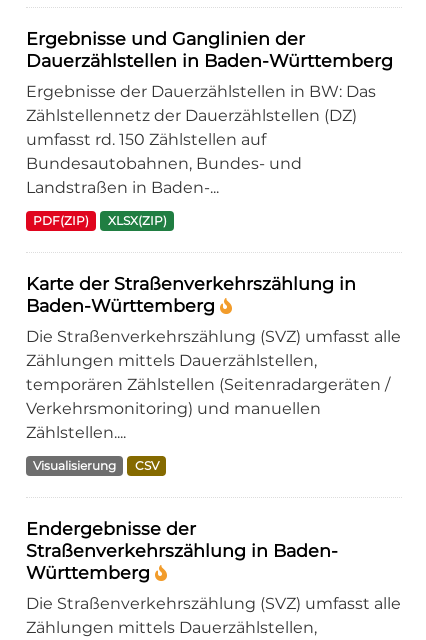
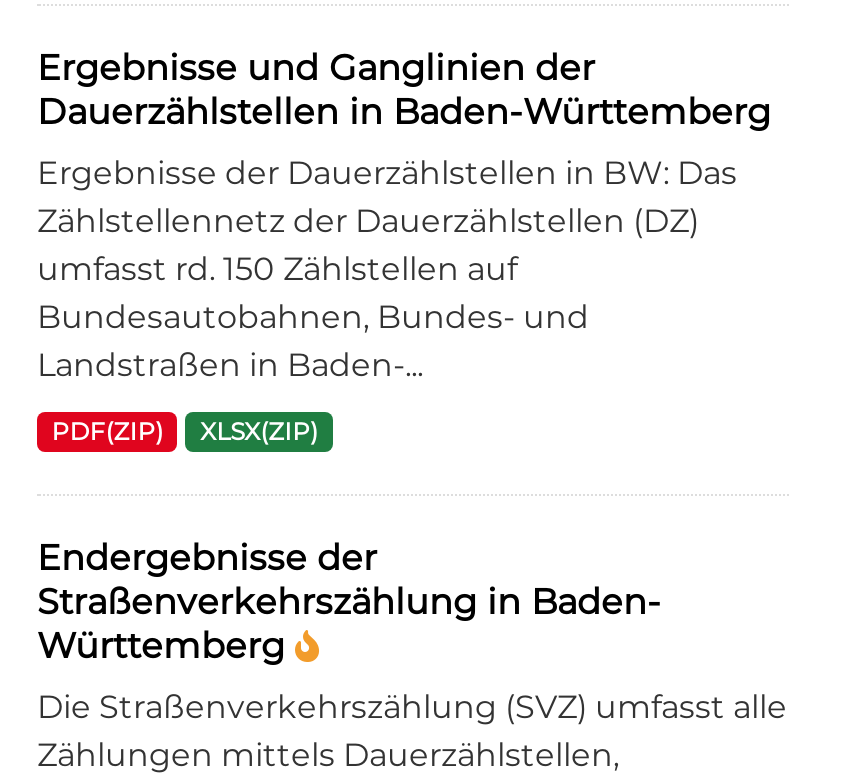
[26,273,401,473] Karte der Straßenverkehrszählung in | Baden-Württemberg | Die Straßenverkehrszählung (SVZ) umfasst alle | Zählungen mittels Dauerzählstellen, | temporären Zählstellen (Seitenradargeräten / | Verkehrsmonitoring) und manuellen | Zählstellen.... | Visualisierung | CSV -> none

